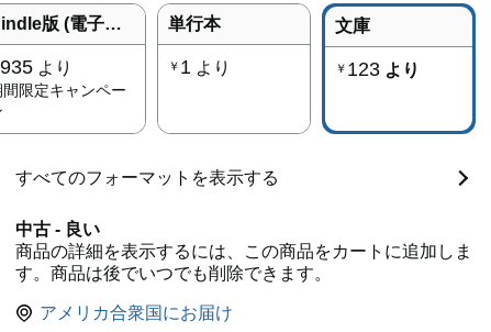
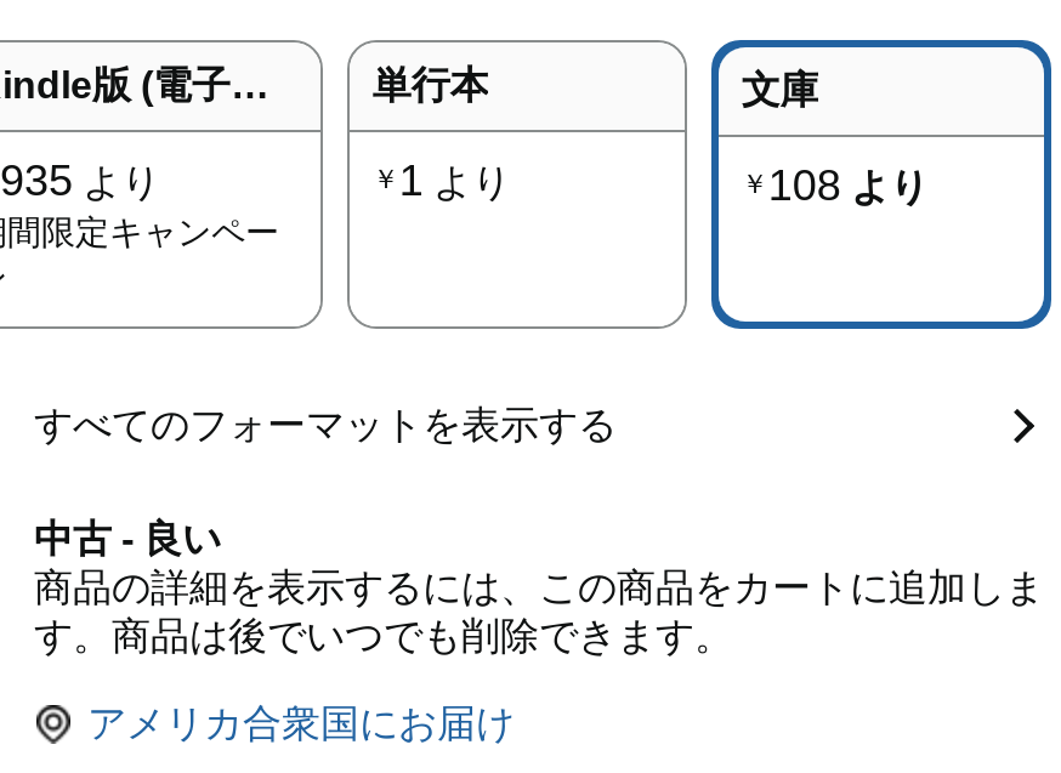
[335,58,420,80] ￥123より -> [741,162,928,210] ￥108より

